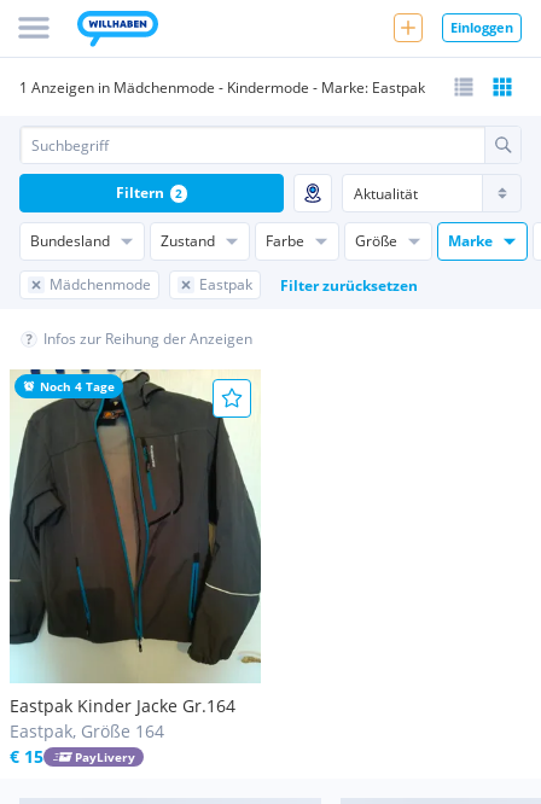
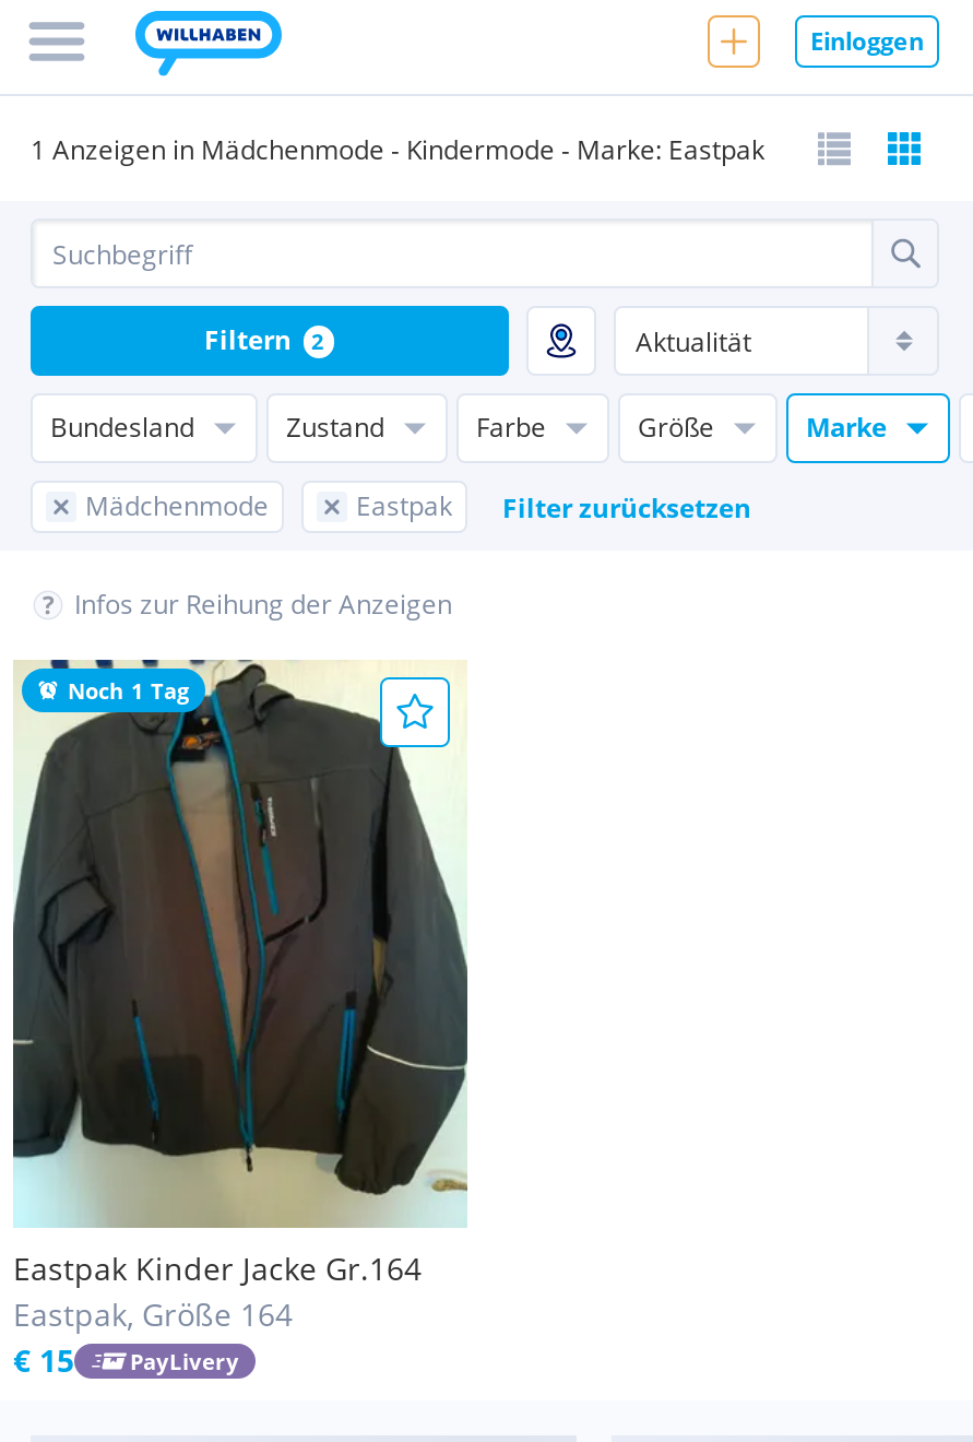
[40,378,115,395] Noch 4 Tage -> [68,675,190,706] Noch 1 Tag

